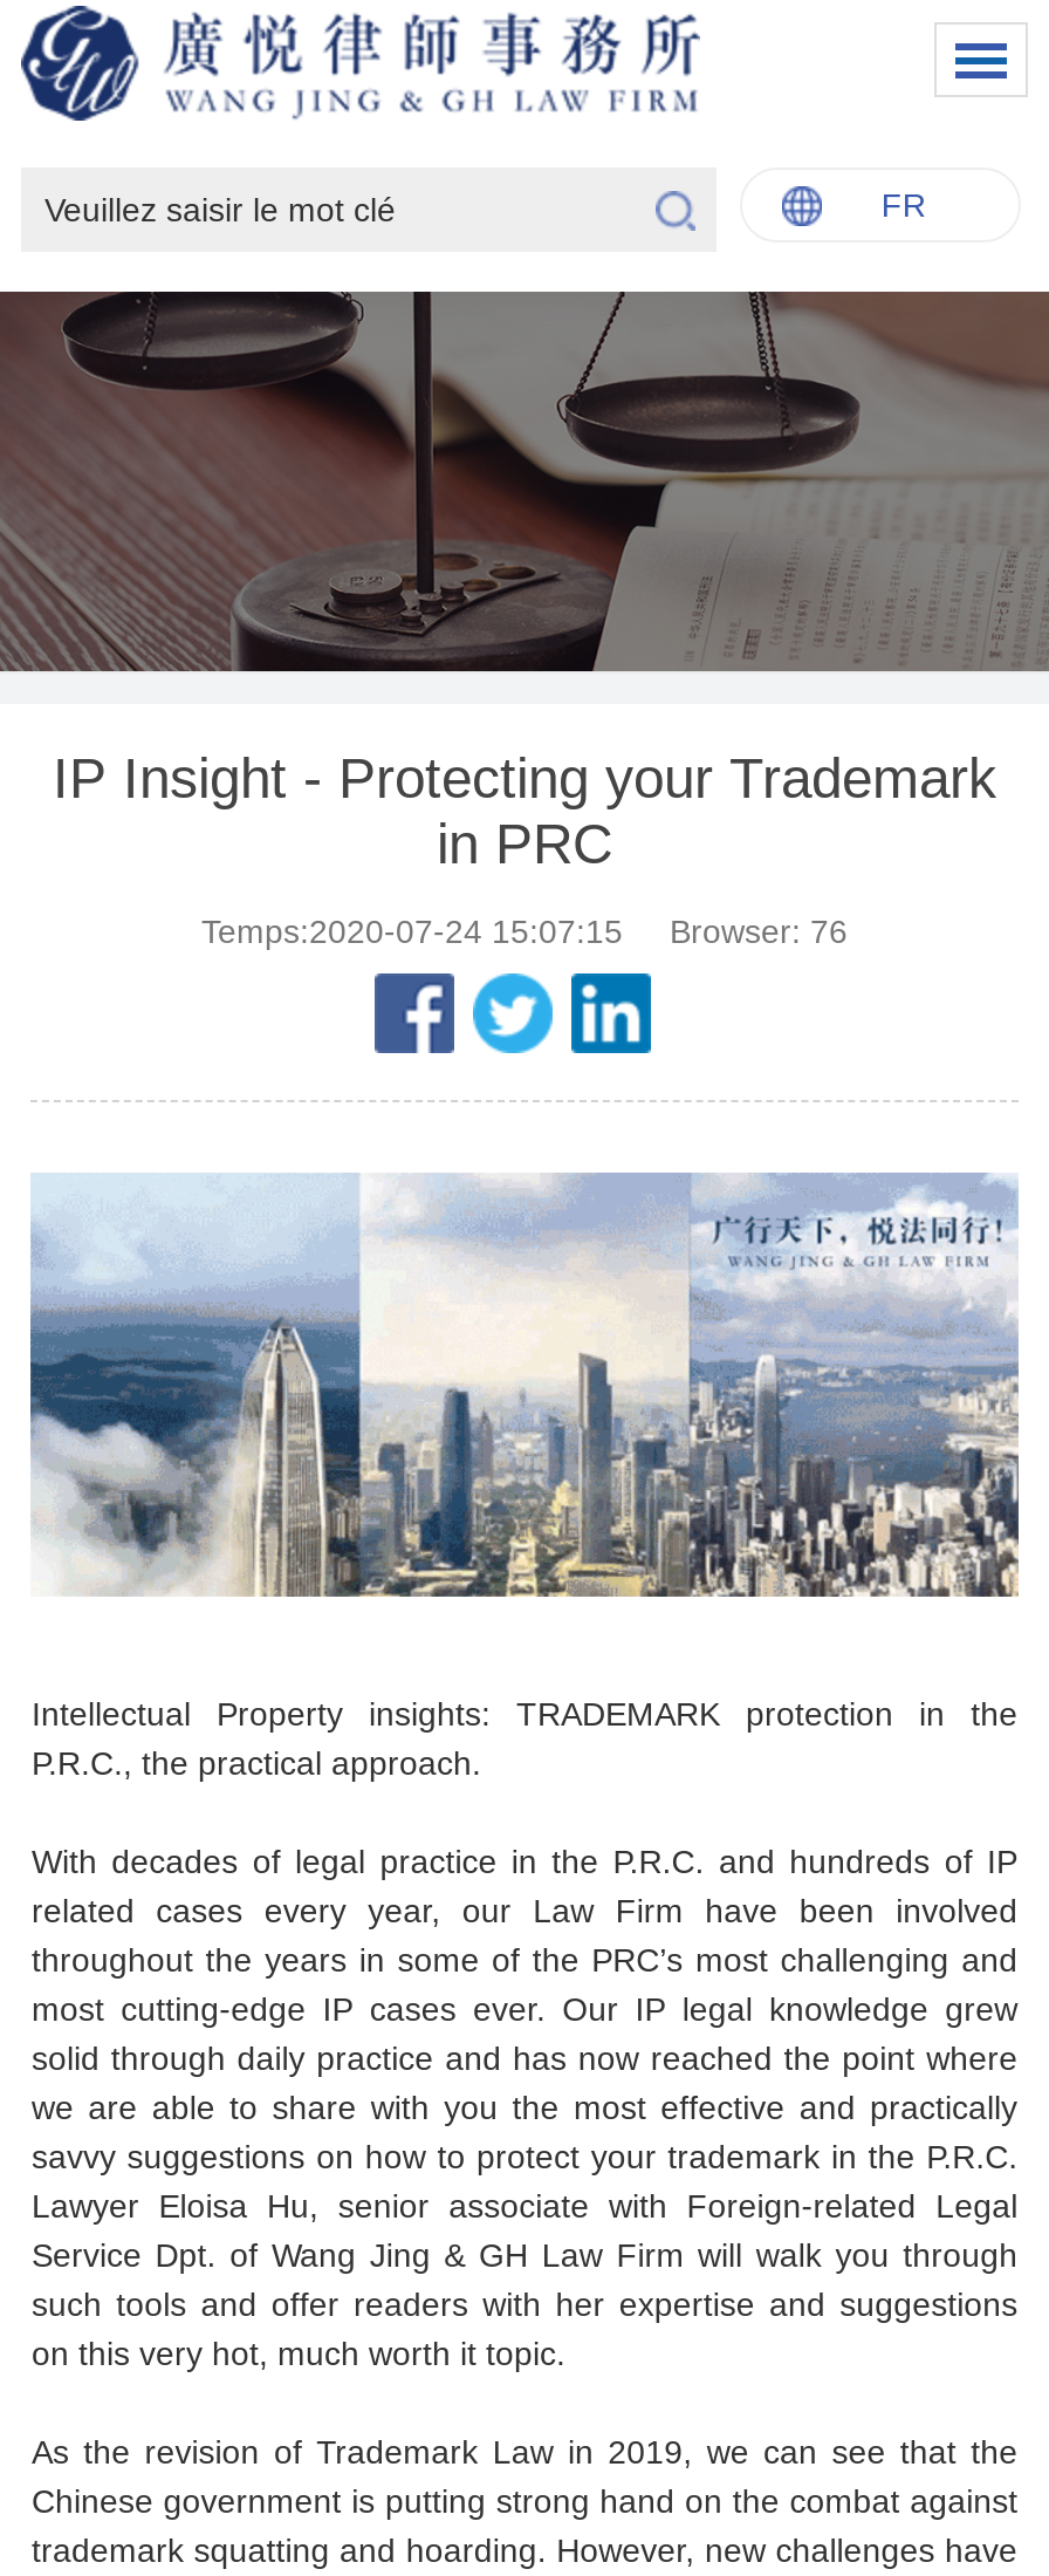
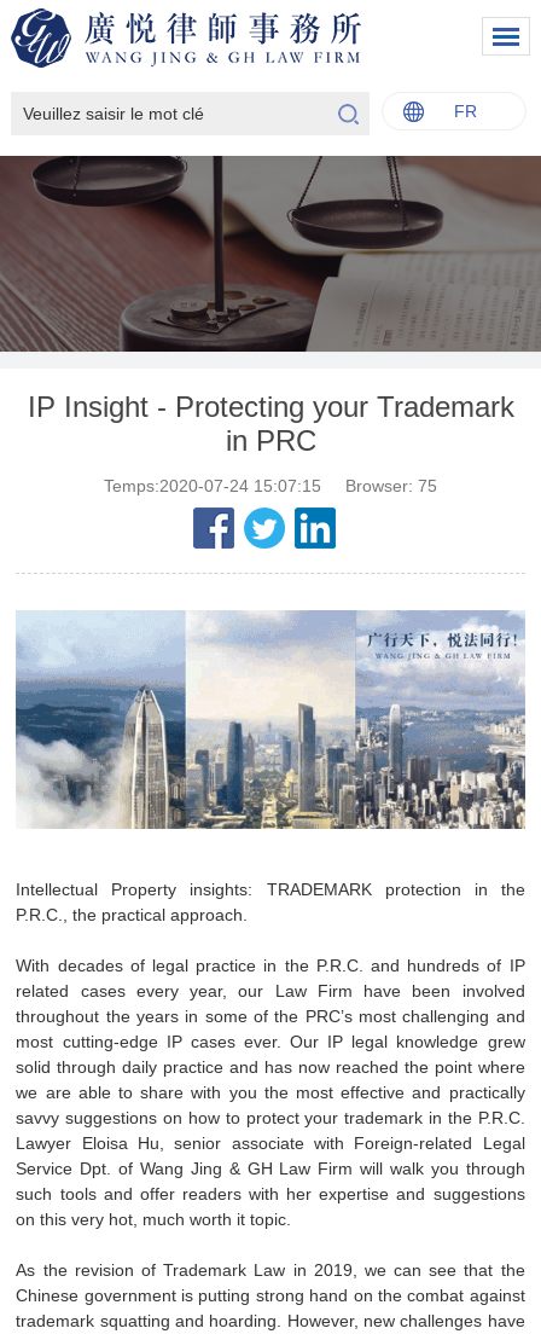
[201,912,848,950] Temps:2020-07-24 15:07:15 Browser: 76 -> [104,476,437,495] Temps:2020-07-24 15:07:15 Browser: 75

